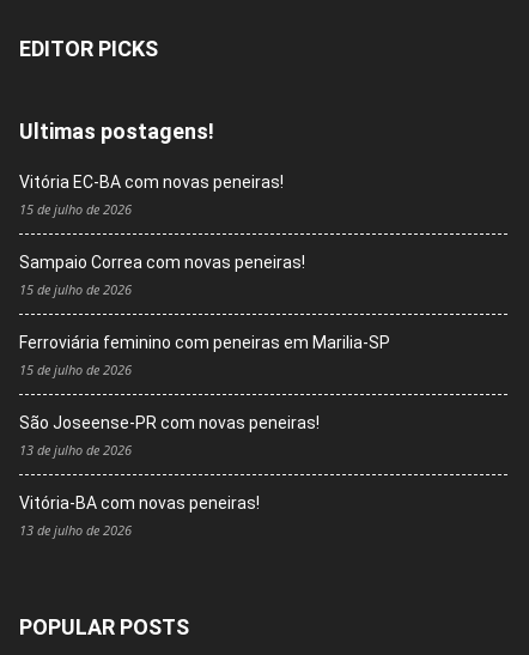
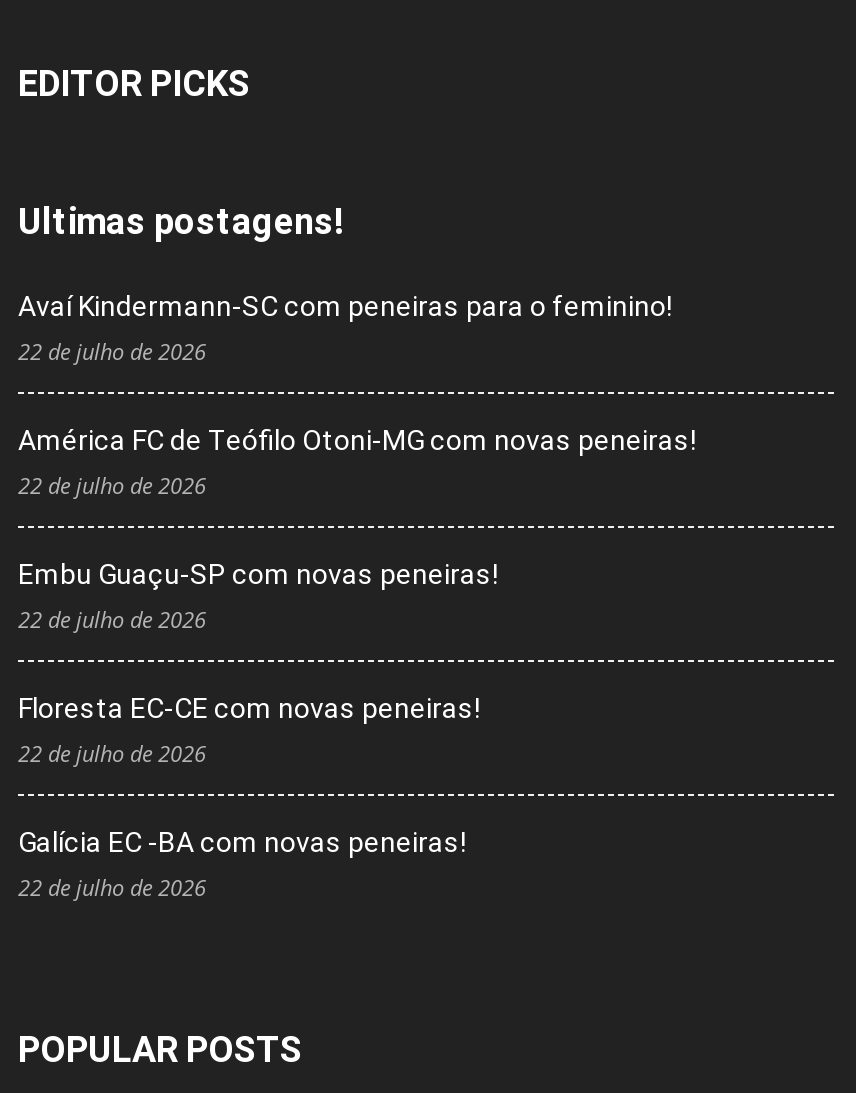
[19,173,284,218] Vitória EC-BA com novas peneiras! | 15 de julho de 2026 -> [18,291,672,367] Avaí Kindermann-SC com peneiras para o feminino! | 22 de julho de 2026
[19,253,305,299] Sampaio Correa com novas peneiras! | 15 de julho de 2026 -> [18,425,696,501] América FC de Teófilo Otoni-MG com novas peneiras! | 22 de julho de 2026
[19,333,390,379] Ferroviária feminino com peneiras em Marilia-SP | 15 de julho de 2026 -> [18,559,498,635] Embu Guaçu-SP com novas peneiras! | 22 de julho de 2026
[19,414,320,459] São Joseense-PR com novas peneiras! | 13 de julho de 2026 -> [18,693,480,769] Floresta EC-CE com novas peneiras! | 22 de julho de 2026
[19,494,260,539] Vitória-BA com novas peneiras! | 13 de julho de 2026 -> [18,827,466,903] Galícia EC -BA com novas peneiras! | 22 de julho de 2026

